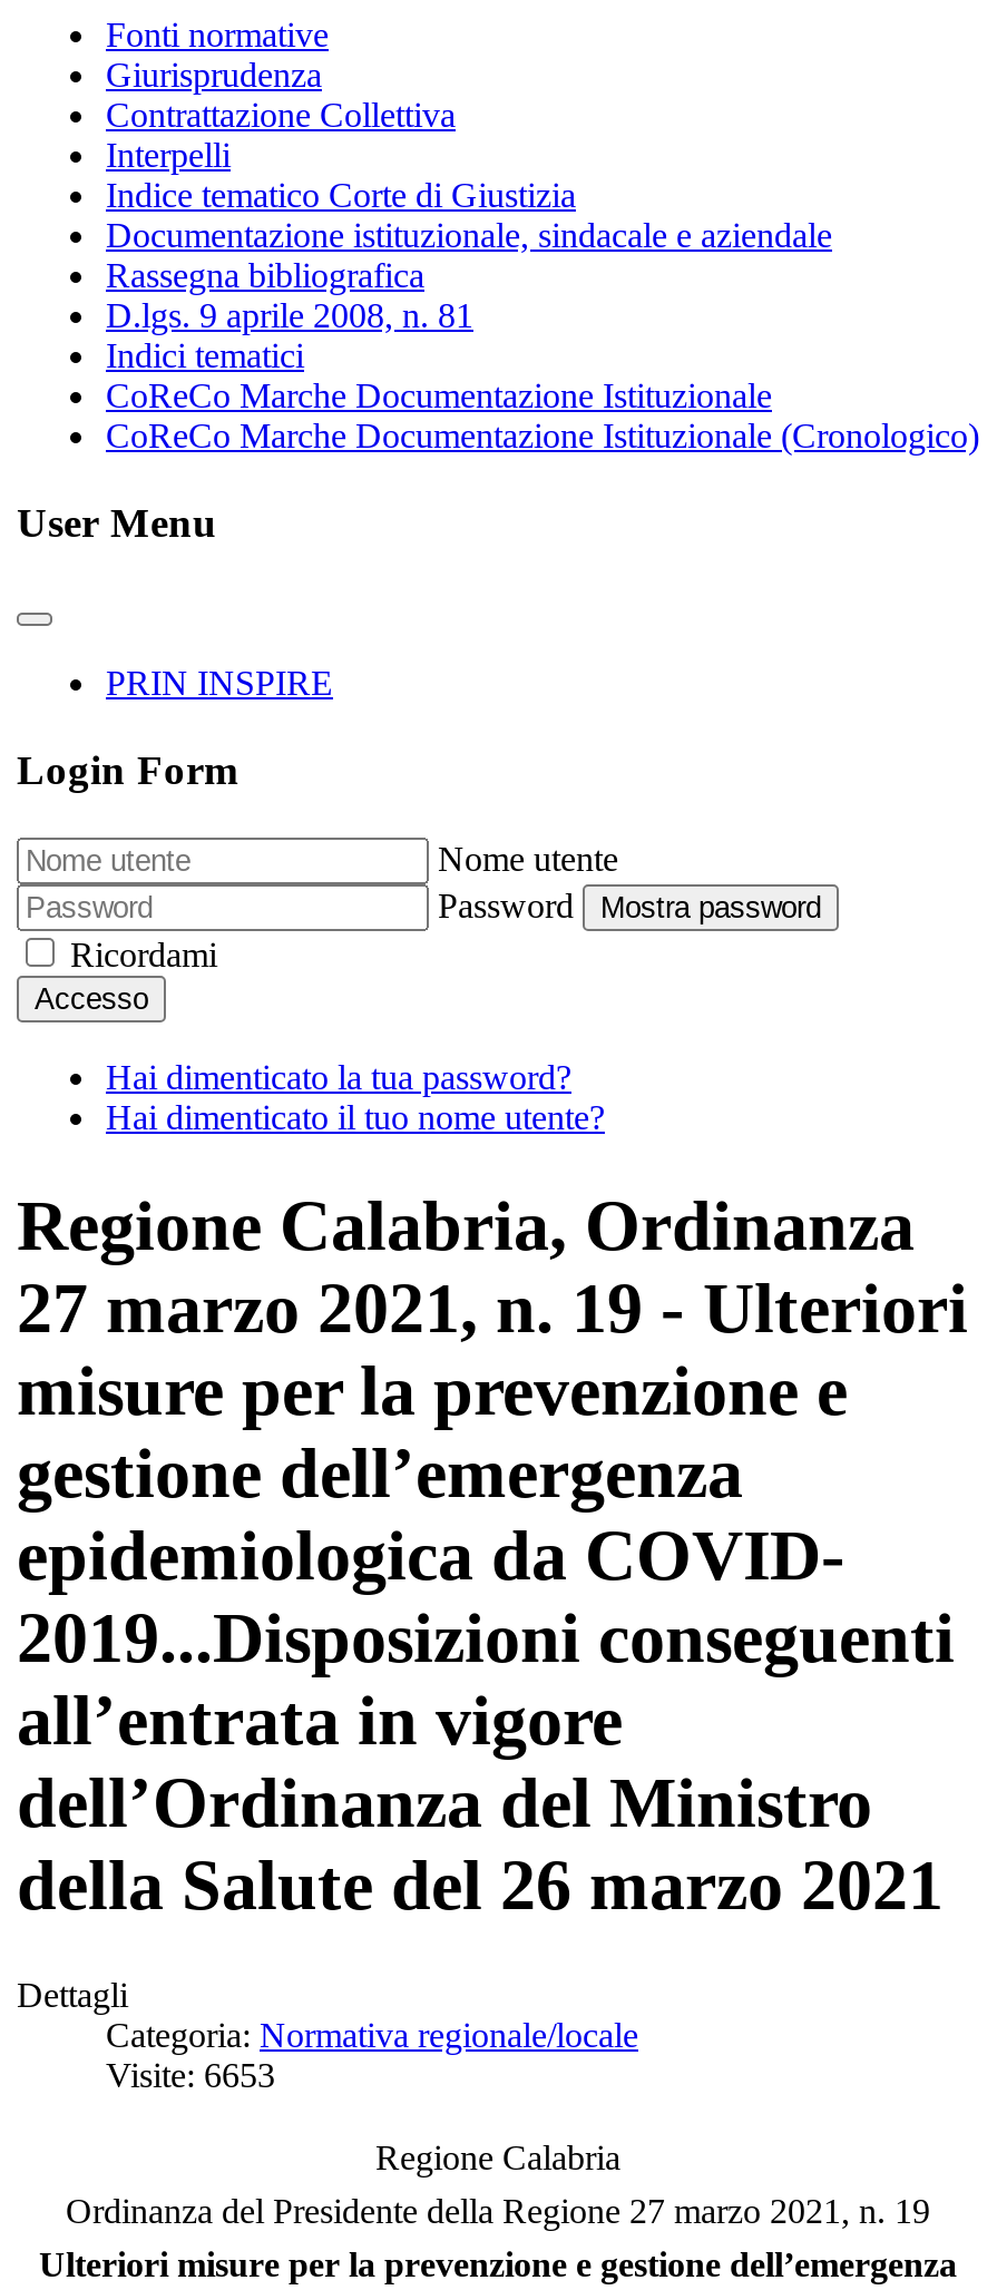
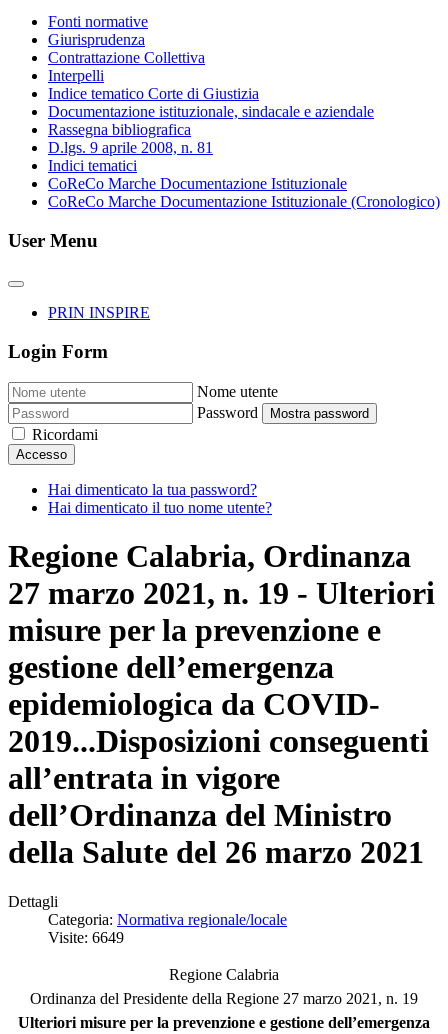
[106,2055,275,2093] Visite: 6653 -> [48,929,124,946] Visite: 6649

